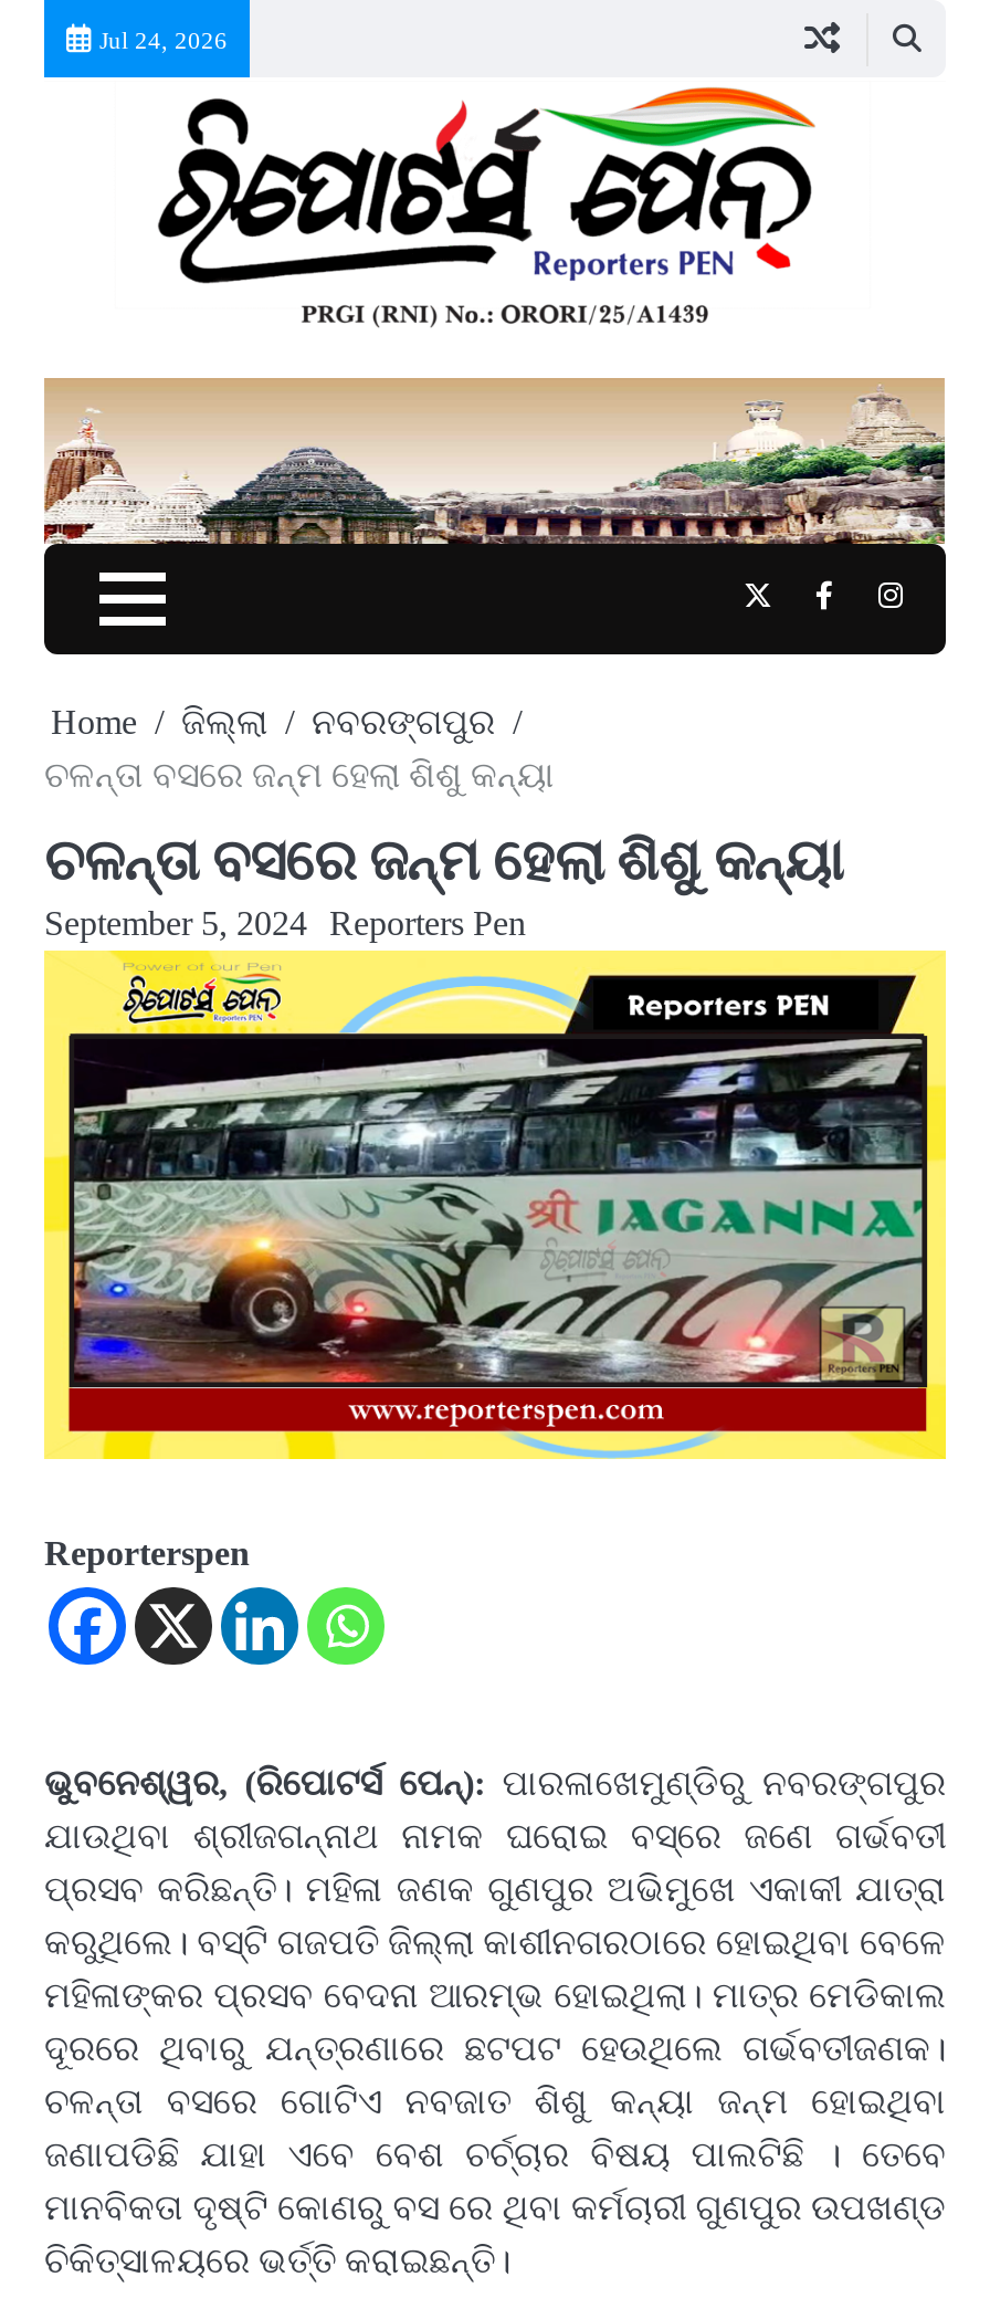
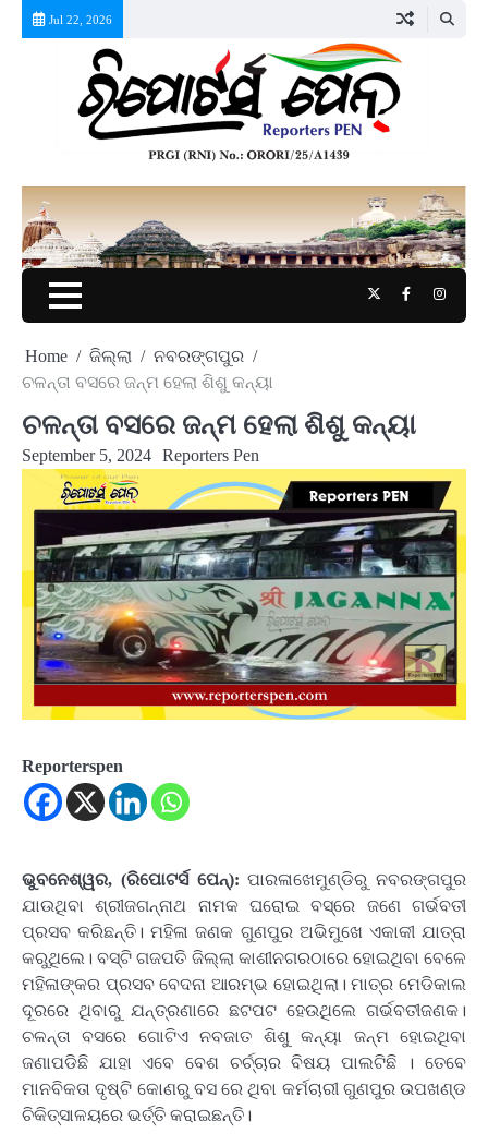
[99,27,228,53] Jul 24, 2026 -> [49,13,112,26] Jul 22, 2026

